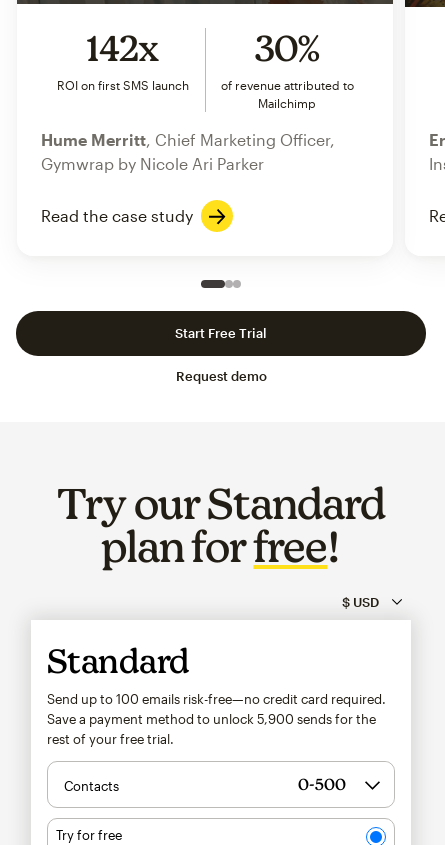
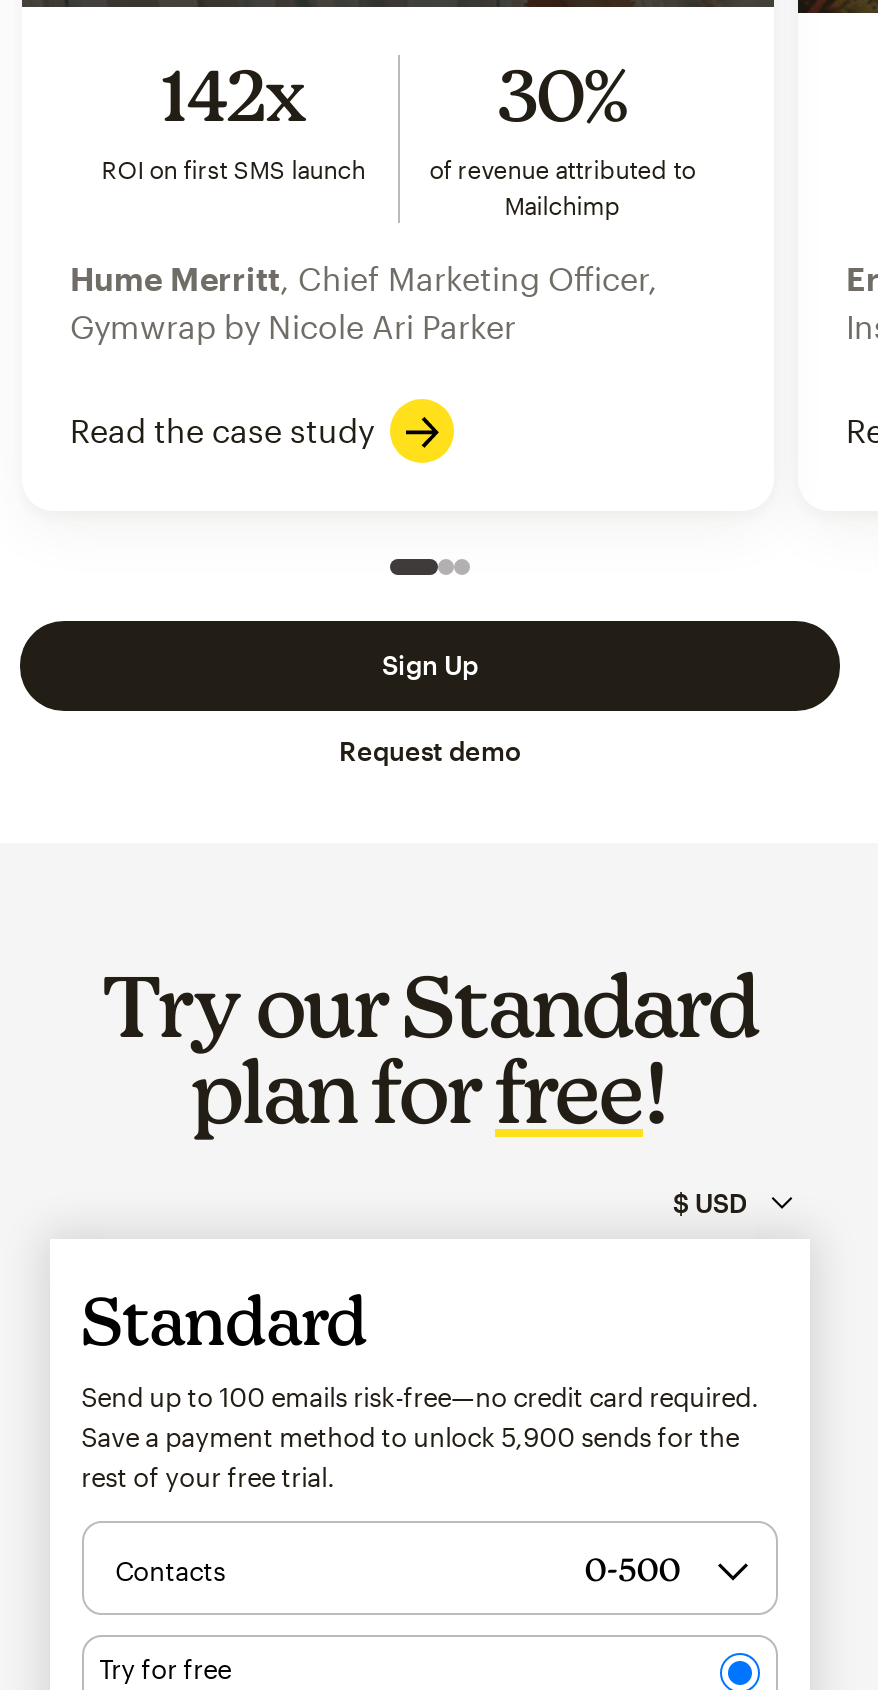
[175,325,267,341] Start Free Trial -> [382,649,478,681] Sign Up

